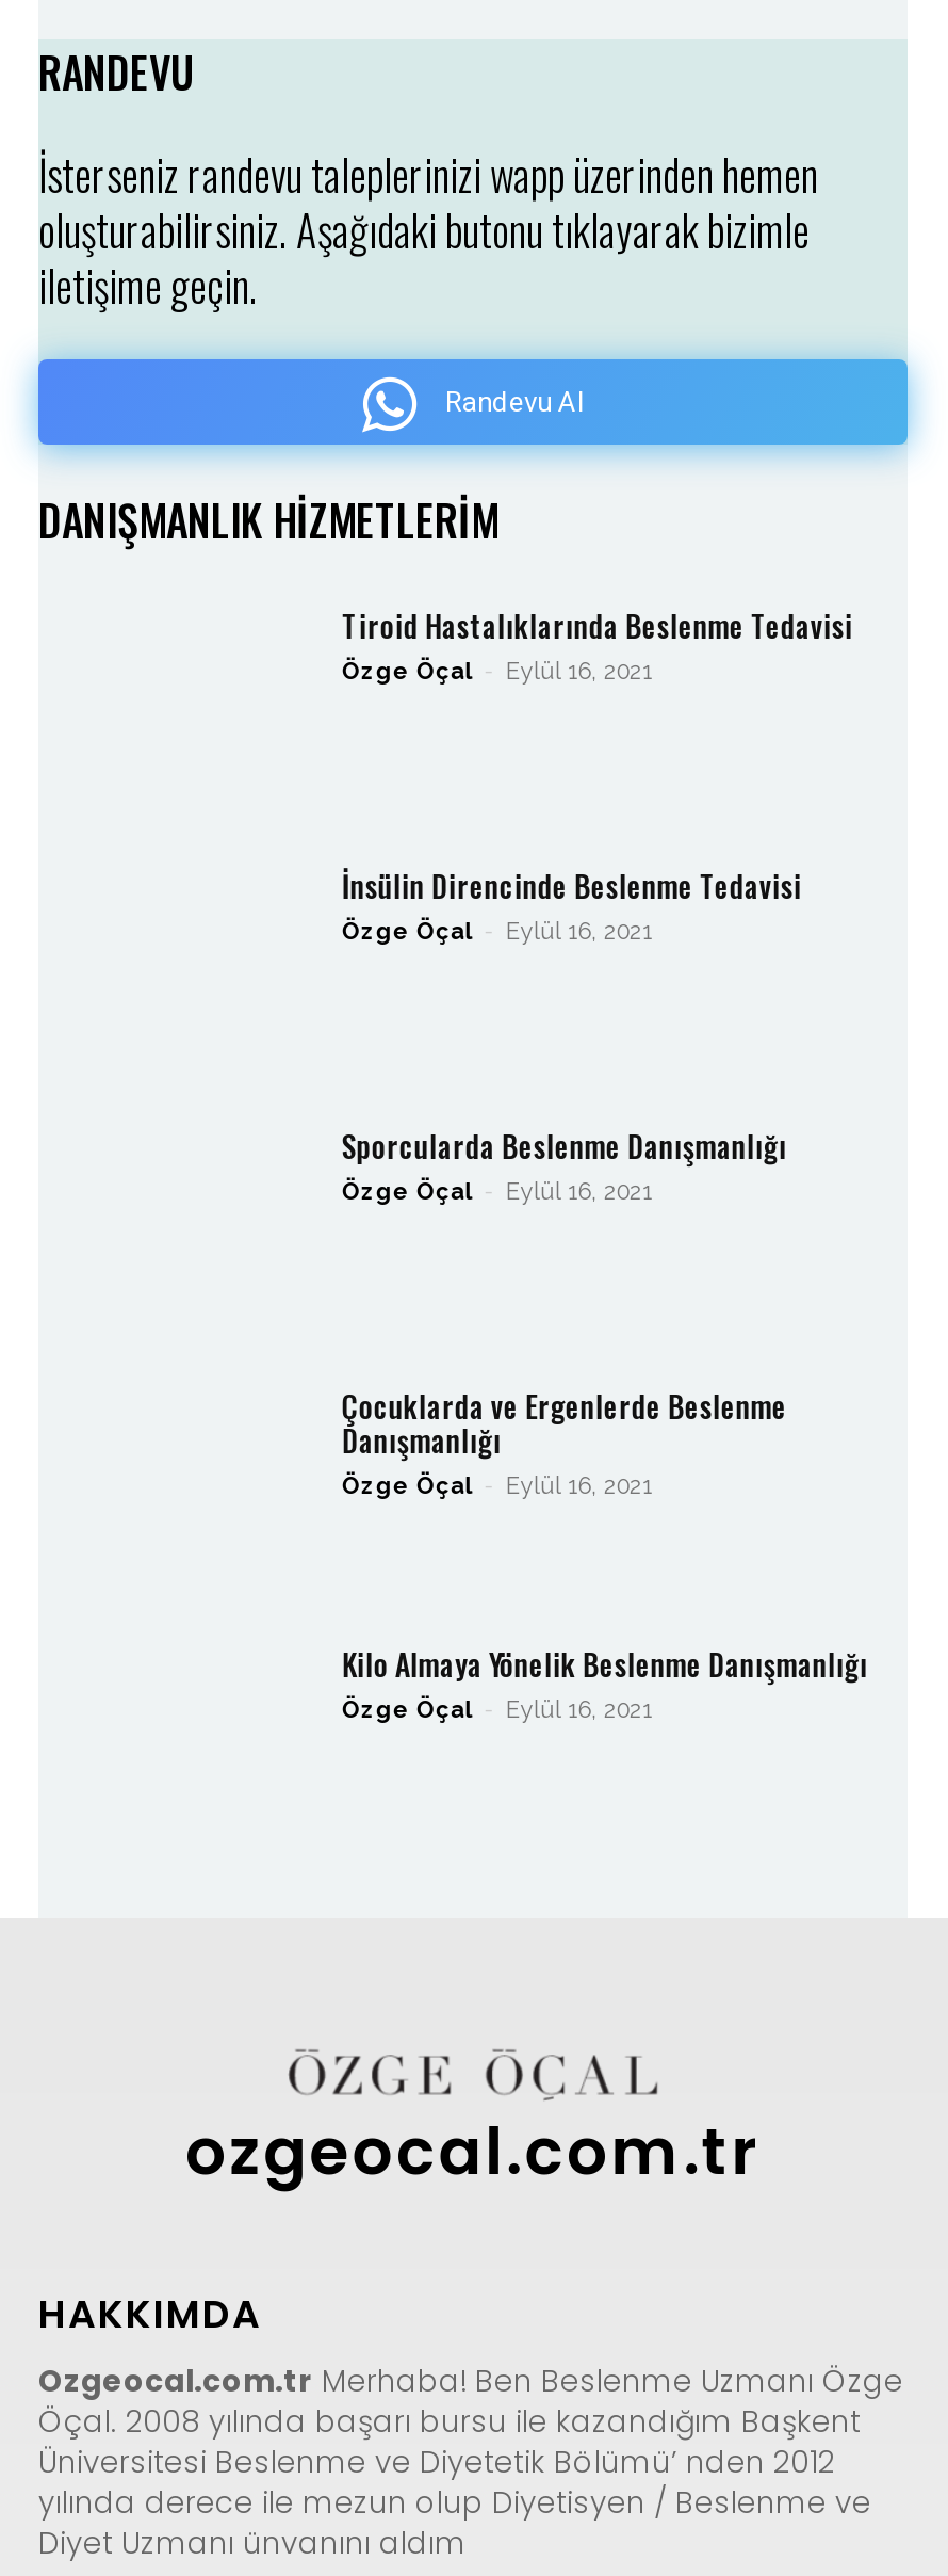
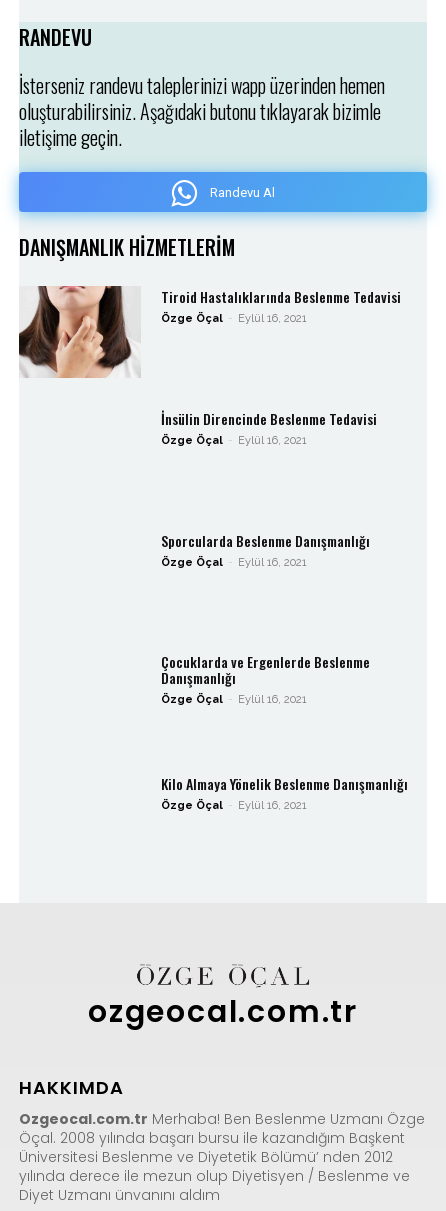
none -> [18,285,140,379] [image]

